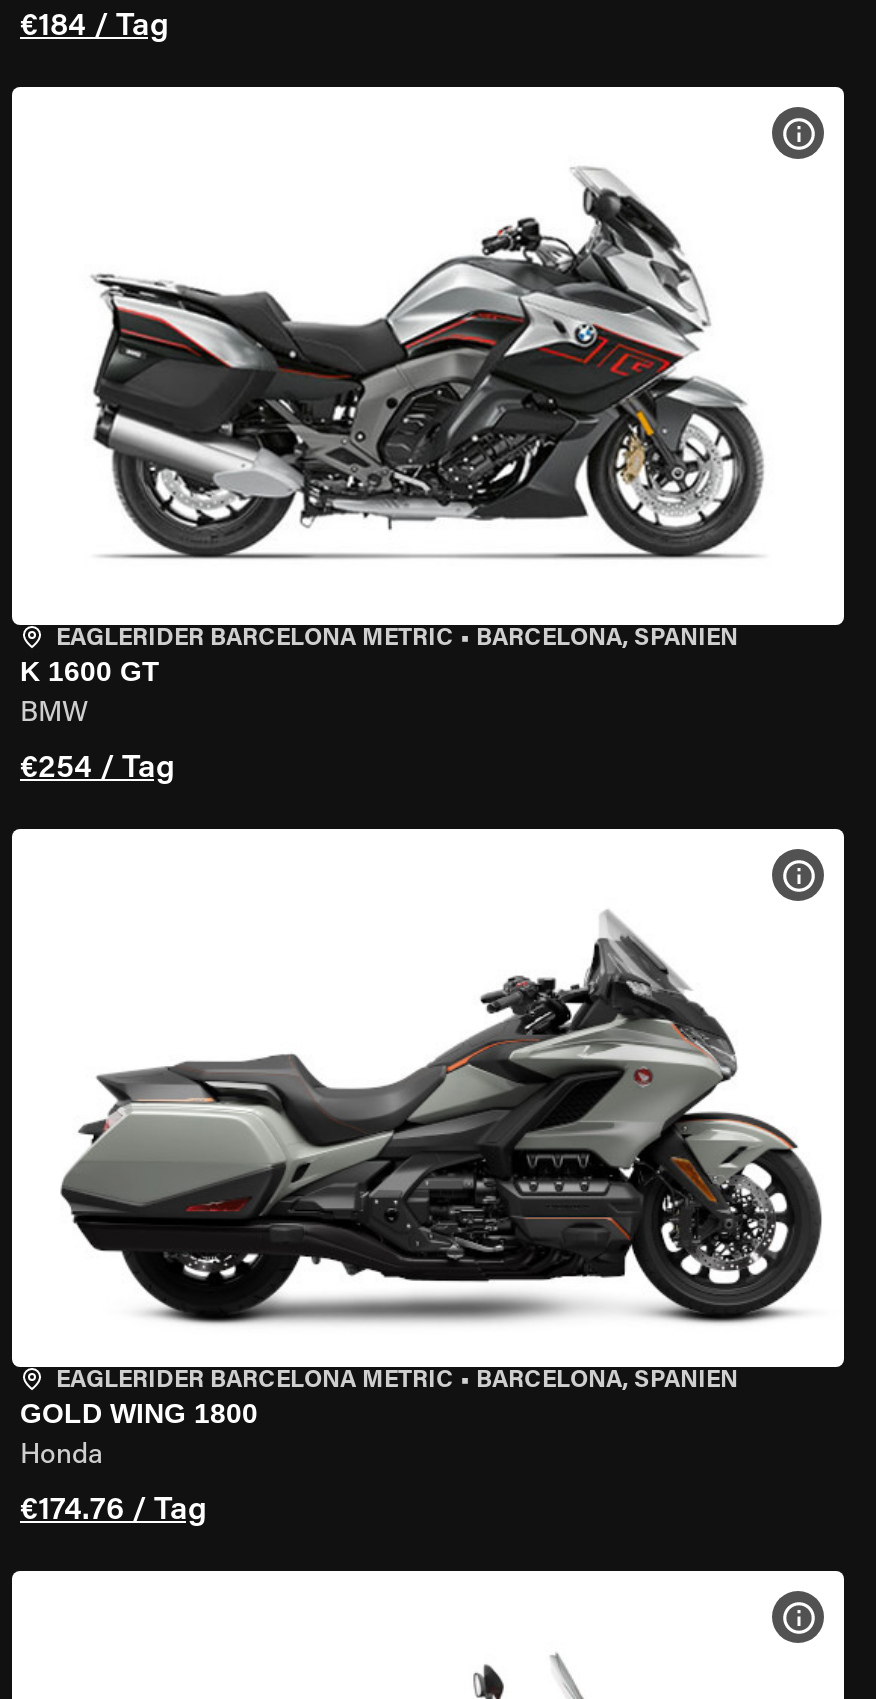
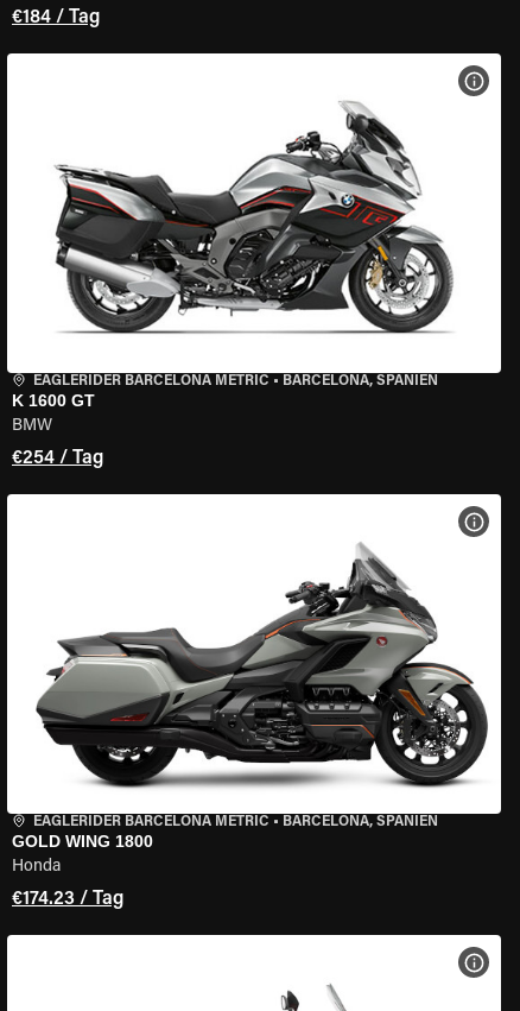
[20,1495,206,1527] €174.76 / Tag -> [12,890,123,909] €174.23 / Tag

